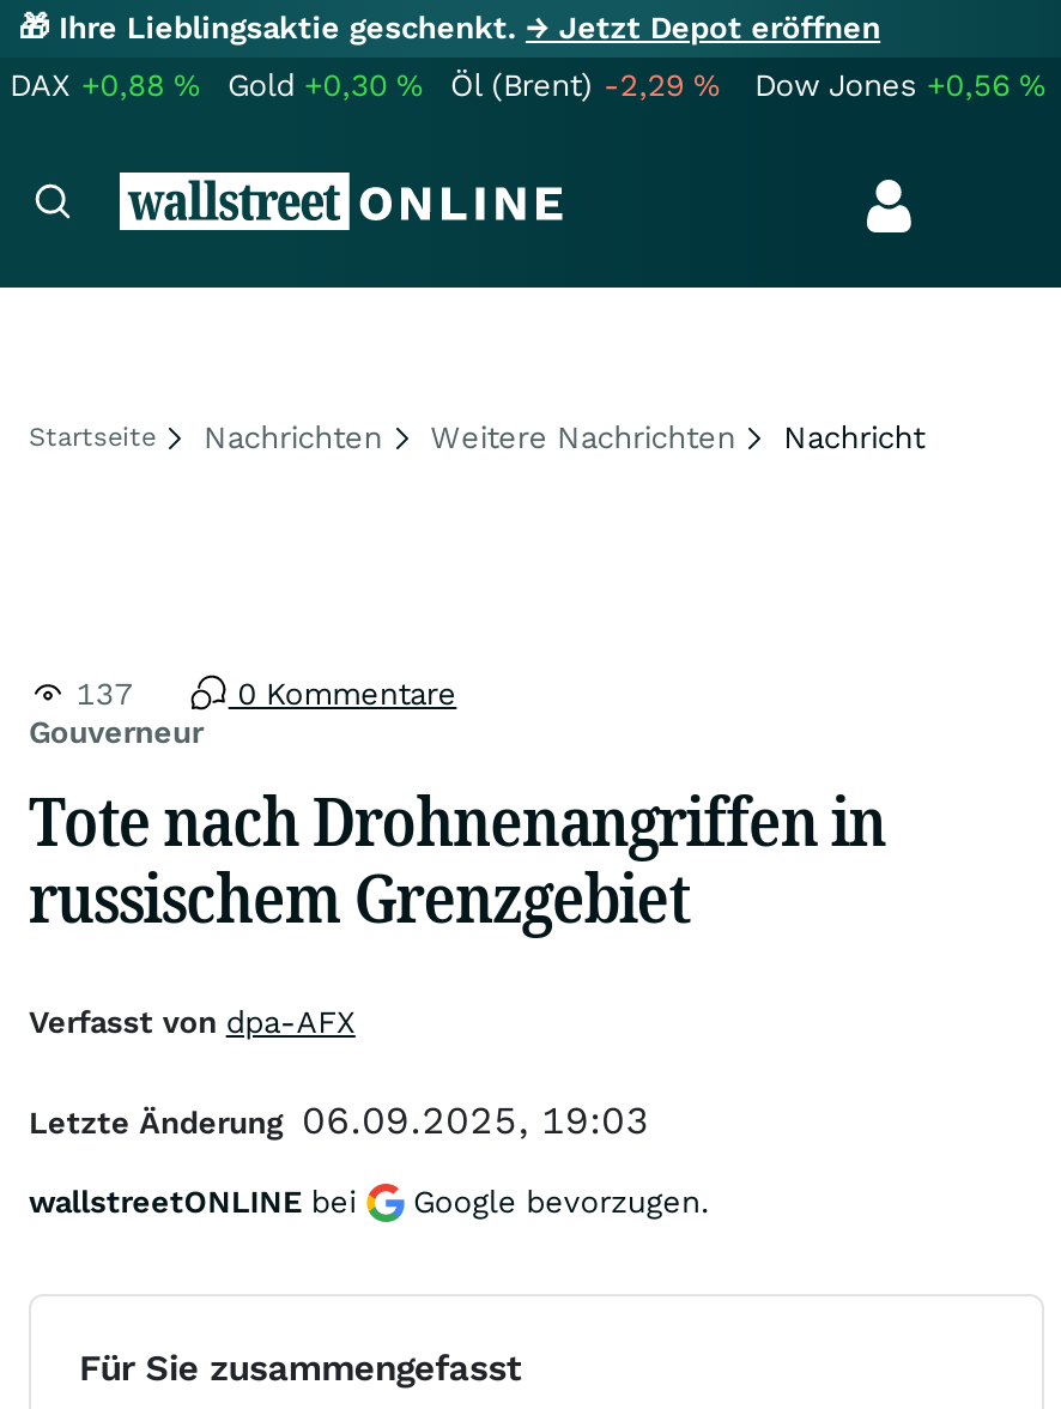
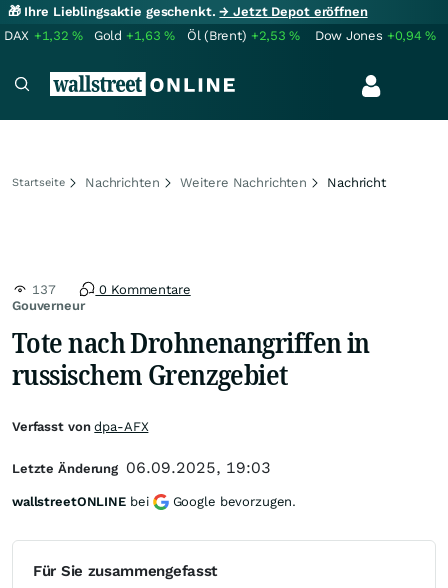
[10,67,199,103] DAX +0,88% -> [4,28,83,43] DAX +1,32%
[228,67,422,103] Gold +0,30% -> [94,28,175,43] Gold +1,63%
[450,67,719,103] Öl (Brent) -2,29% -> [187,28,300,43] Öl (Brent) +2,53%
[754,67,1045,103] Dow Jones +0,56% -> [315,28,436,43] Dow Jones +0,94%

